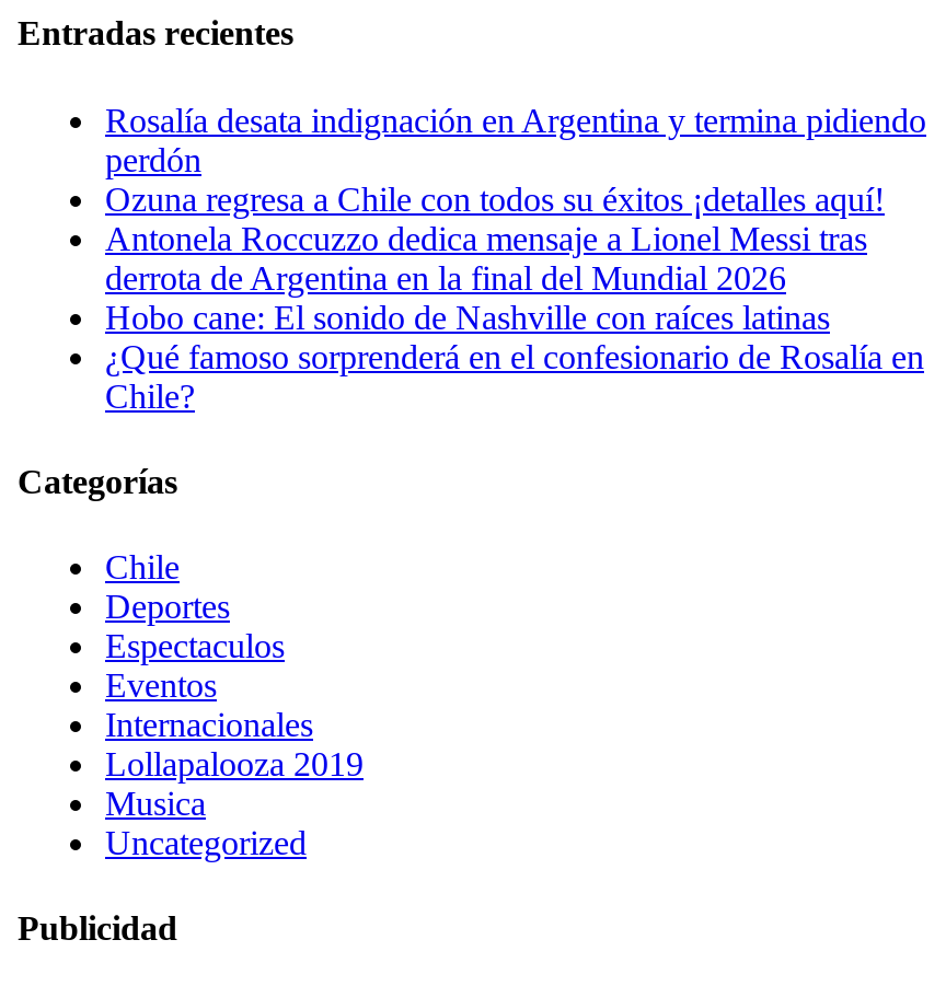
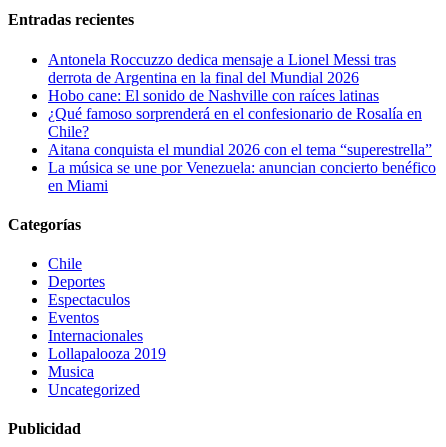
[105,101,926,217] Rosalía desata indignación en Argentina y termina pidiendo | perdón | Ozuna regresa a Chile con todos su éxitos ¡detalles aquí! -> none
moved [105,219,924,414] -> [48,51,422,140]: Antonela Roccuzzo dedica mensaje a Lionel Messi tras | derrota de Argentina en la final del Mundial 2026 | Hobo cane: El sonido de Nashville con raíces latinas | ¿Qué famoso sorprenderá en el confesionario de Rosalía en | Chile?
none -> [48,141,436,194] Aitana conquista el mundial 2026 con el tema “superestrella” | La música se une por Venezuela: anuncian concierto benéfico | en Miami

